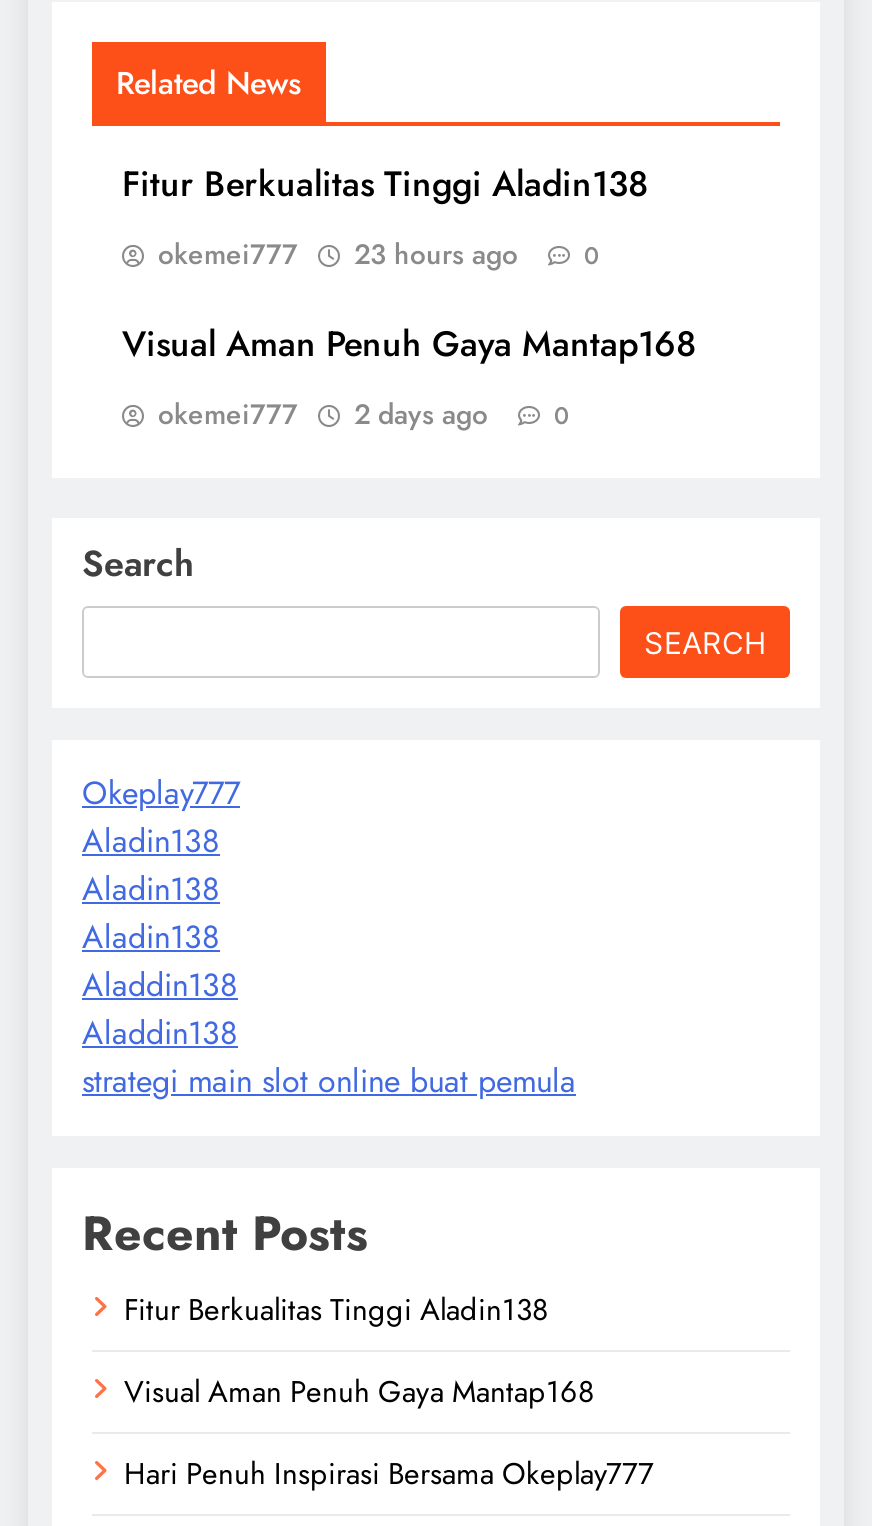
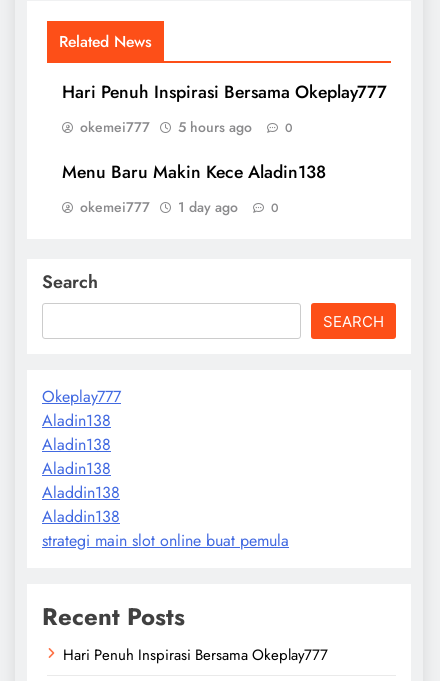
[122,158,648,210] Fitur Berkualitas Tinggi Aladin138 -> [62,79,387,105] Hari Penuh Inspirasi Bersama Okeplay777
[158,234,600,274] okemei777 23 hours ago 0 -> [80,117,293,137] okemei777 5 hours ago 0
[122,318,696,370] Visual Aman Penuh Gaya Mantap168 -> [62,159,326,185] Menu Baru Makin Kece Aladin138
[158,394,570,434] okemei777 2 days ago 0 -> [80,197,279,217] okemei777 1 day ago 0
[124,1288,594,1414] Fitur Berkualitas Tinggi Aladin138 | Visual Aman Penuh Gaya Mantap168 -> none

